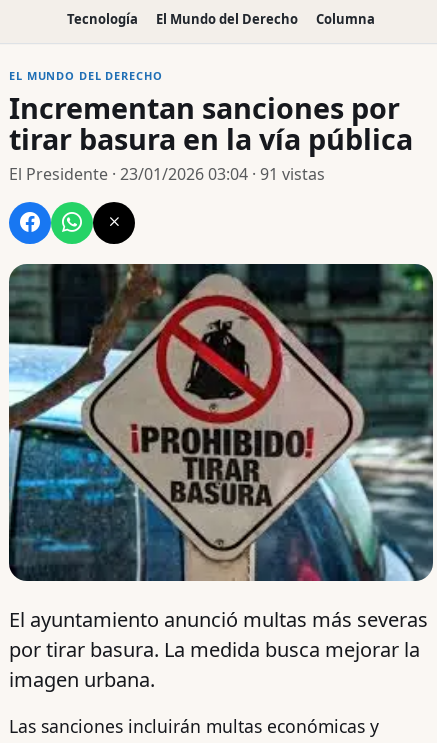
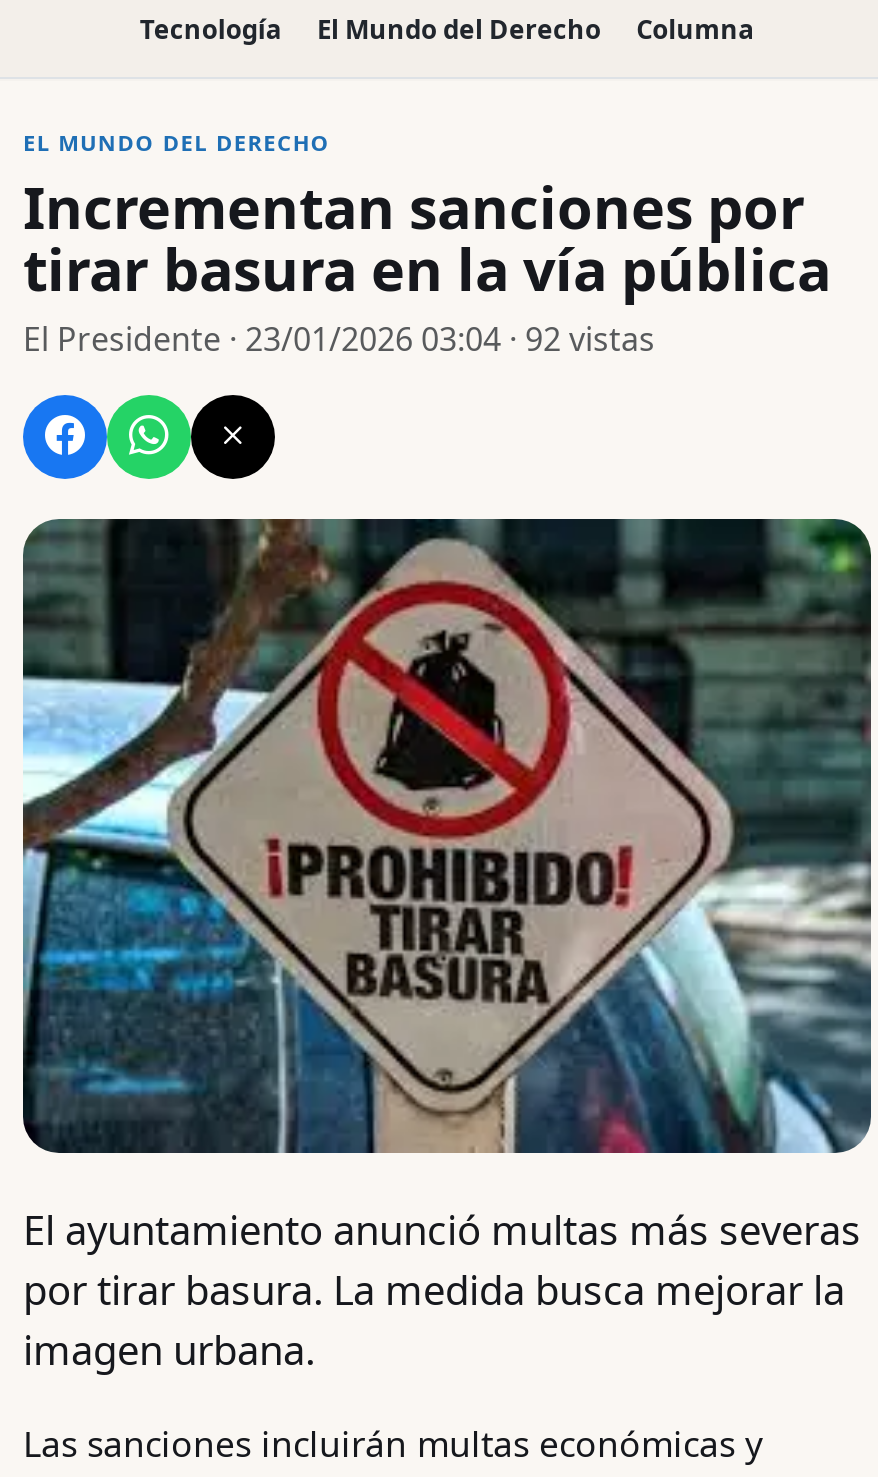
[9,163,325,185] El Presidente · 23/01/2026 03:04 · 91 vistas -> [23,316,655,360] El Presidente · 23/01/2026 03:04 · 92 vistas

